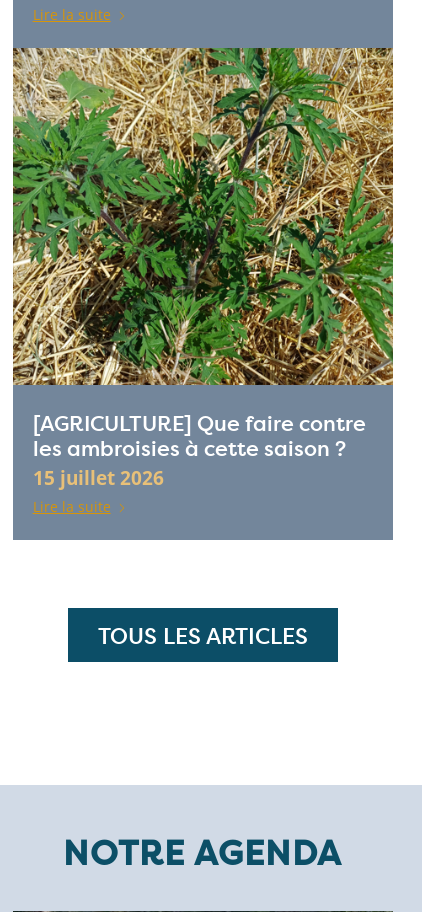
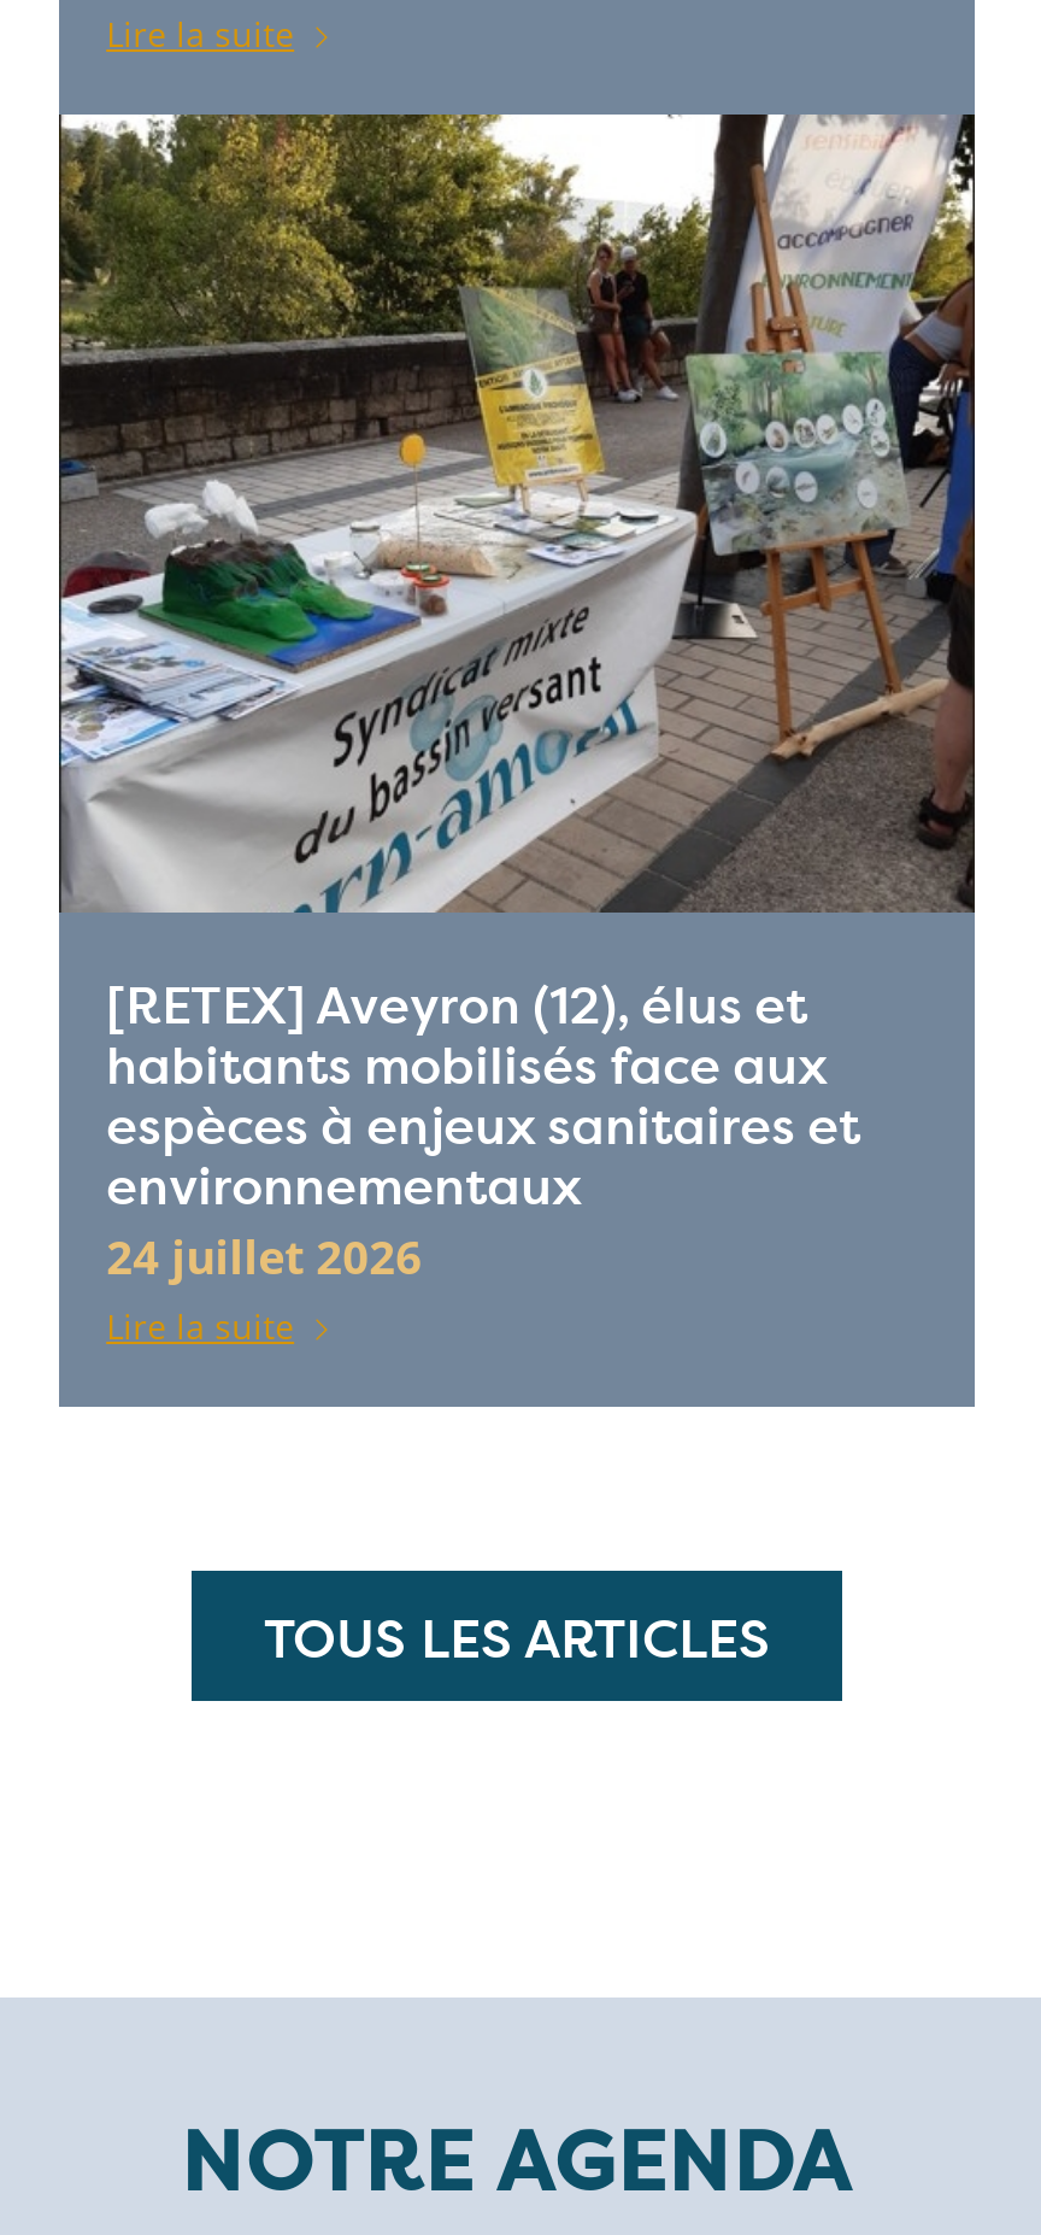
[12,47,394,491] [image] | [AGRICULTURE] Que faire contre | les ambroisies à cette saison ? | 15 juillet 2026 -> [57,112,977,1288] [image] | [RETEX] Aveyron (12), élus et | habitants mobilisés face aux | espèces à enjeux sanitaires et | environnementaux | 24 juillet 2026

